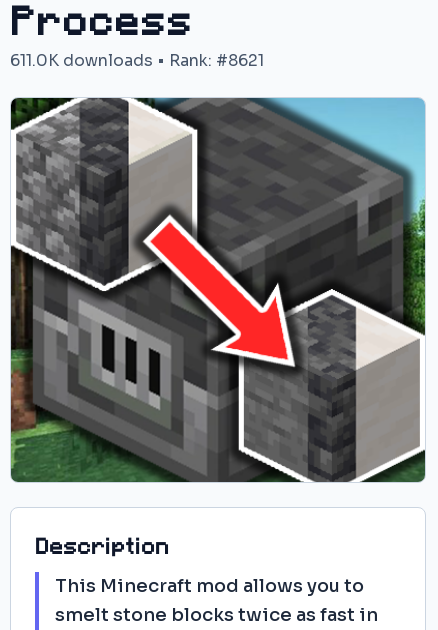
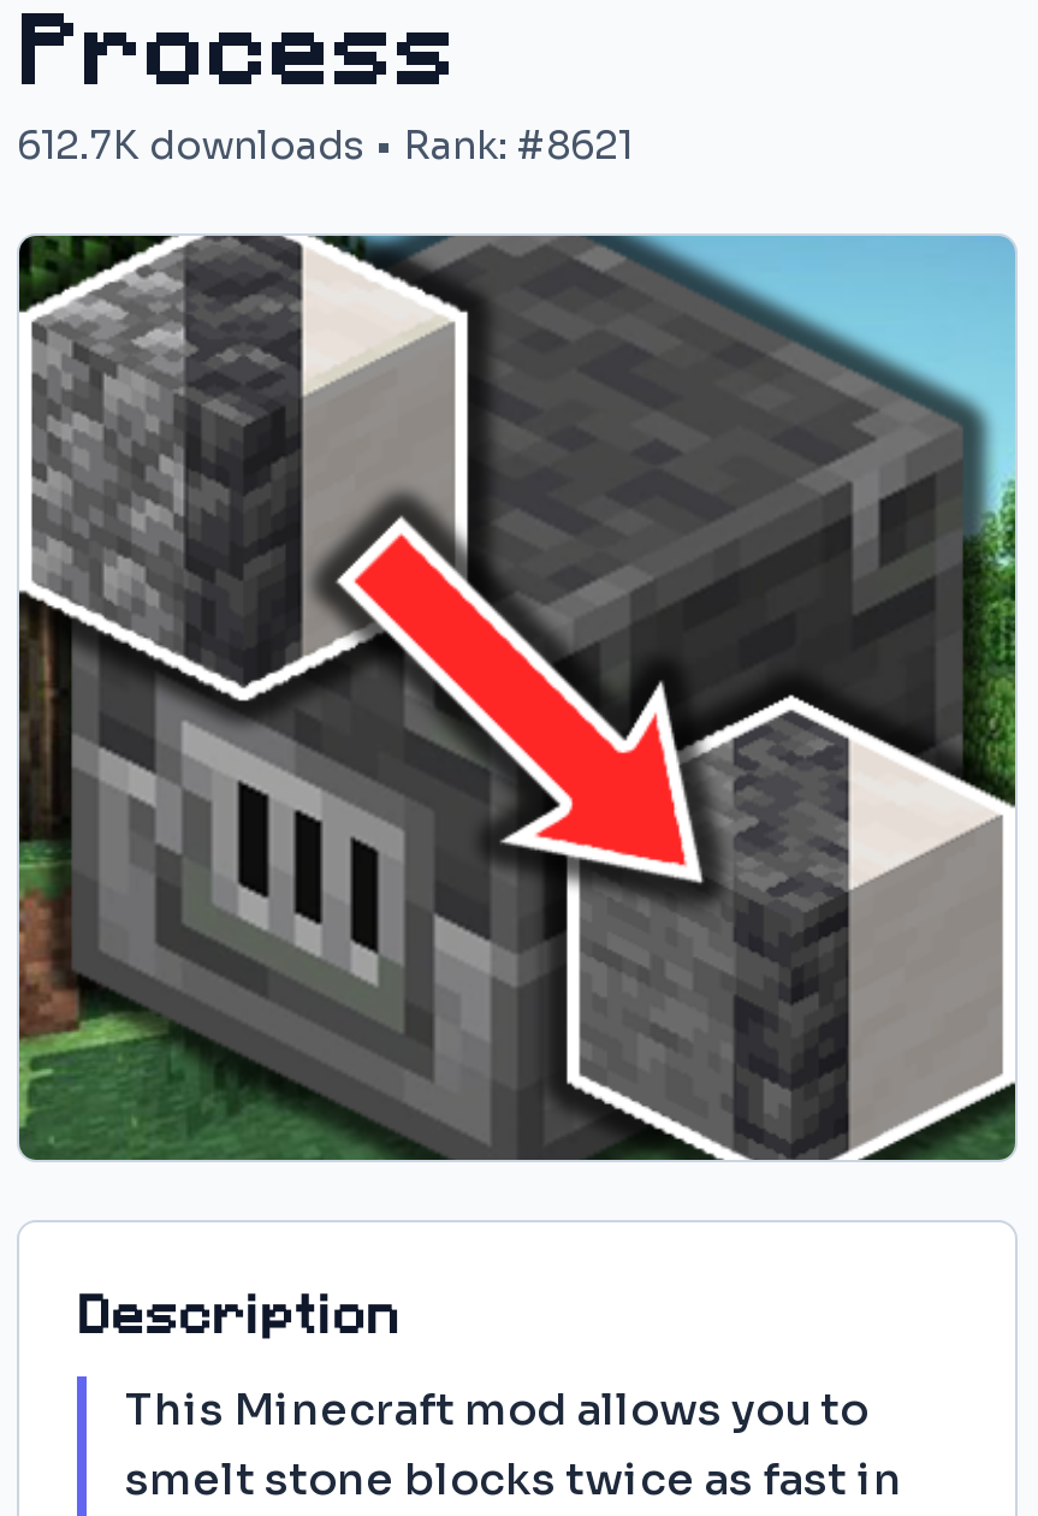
[10,50,264,71] 611.0K downloads • Rank: #8621 -> [17,120,633,171] 612.7K downloads • Rank: #8621

